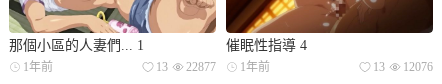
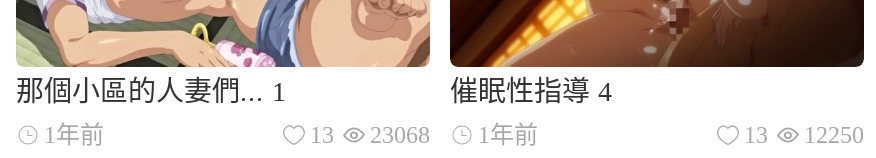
[156,60,270,74] 13 22877 1年前 -> [310,121,538,149] 13 23068 1年前
[373,60,433,74] 13 12076 -> [744,121,864,149] 13 12250

